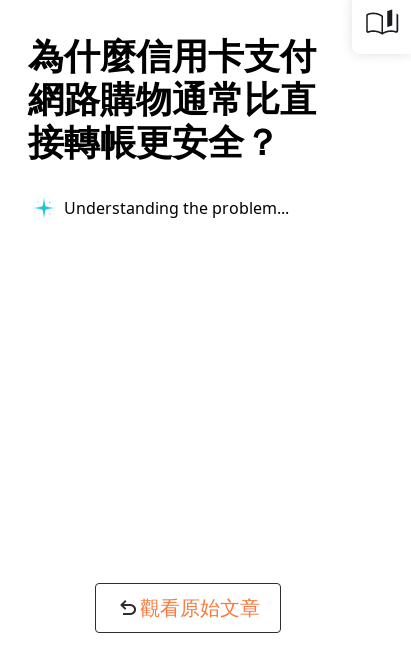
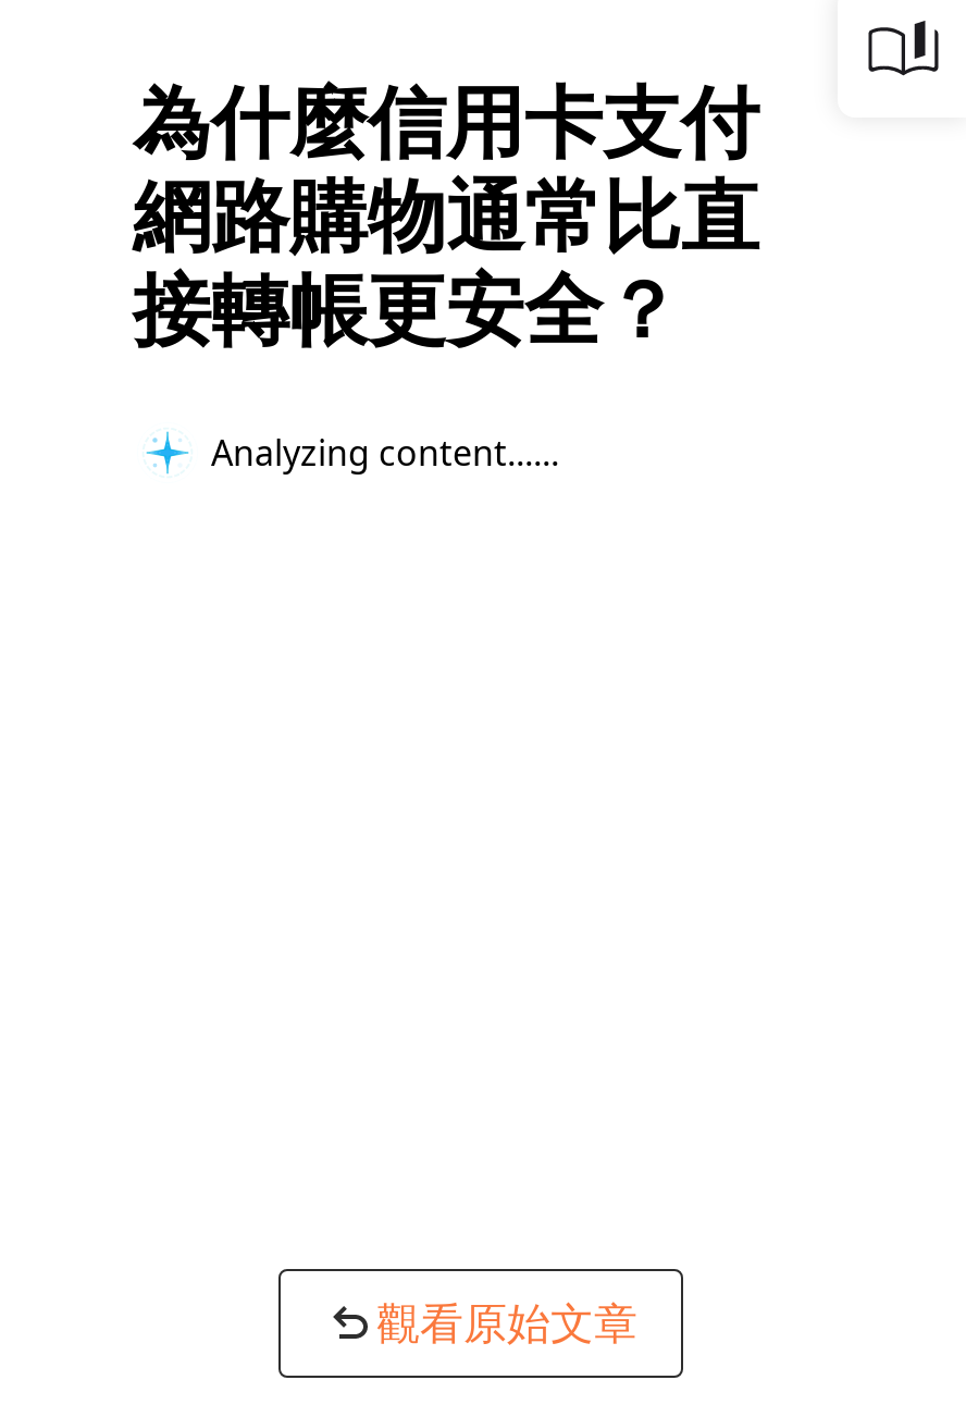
[64,196,289,218] Understanding the problem... -> [211,428,533,476] Analyzing content...

